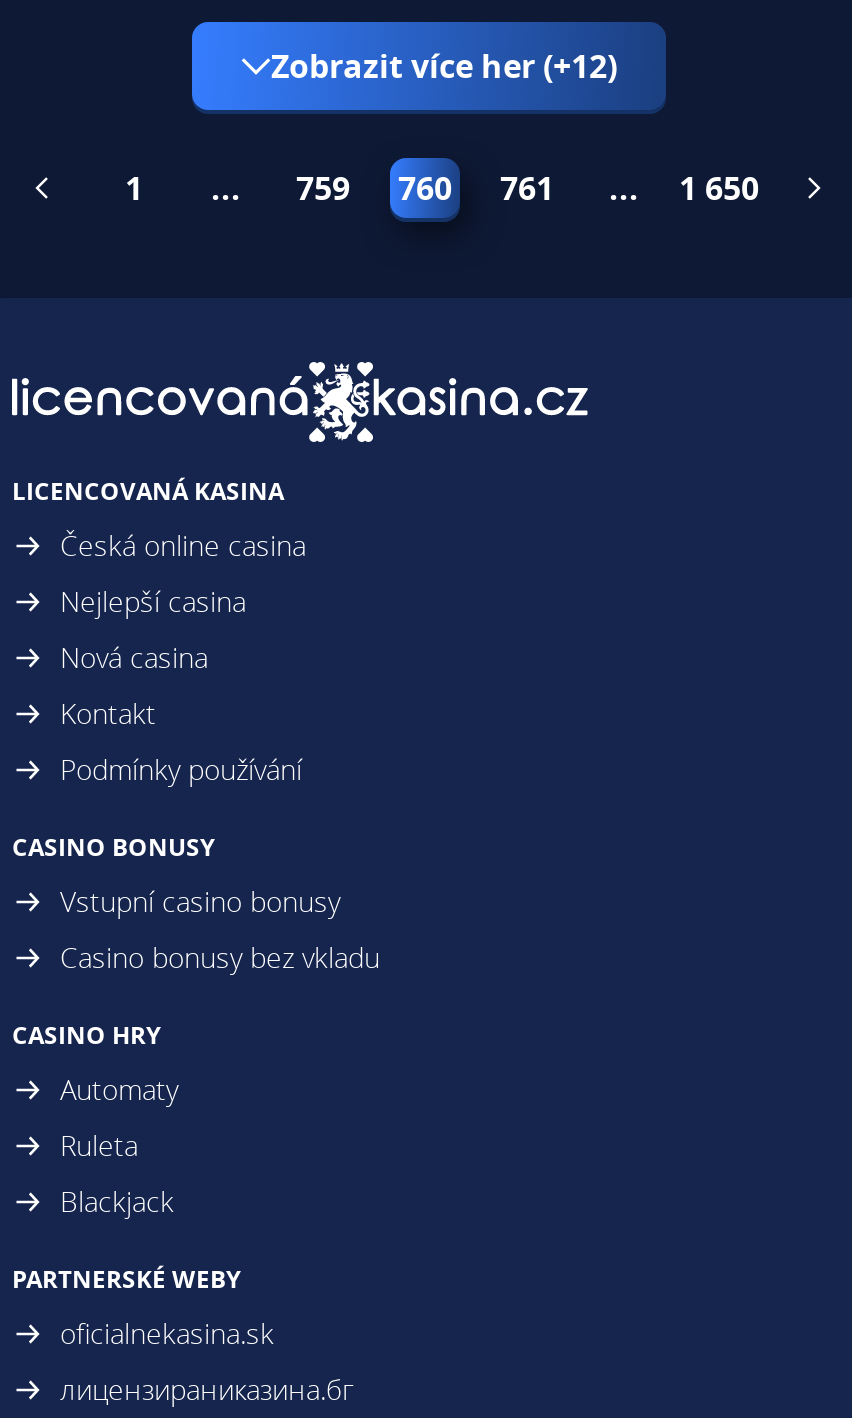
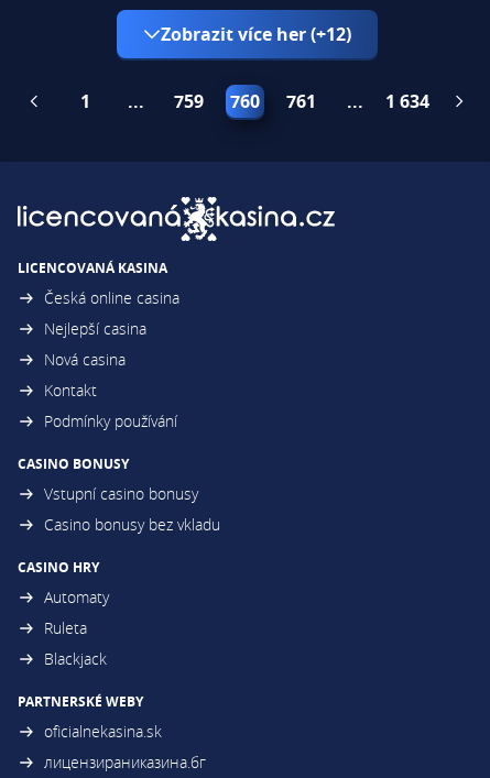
[679,165,759,209] 1 650 -> [385,89,429,113] 1 634

